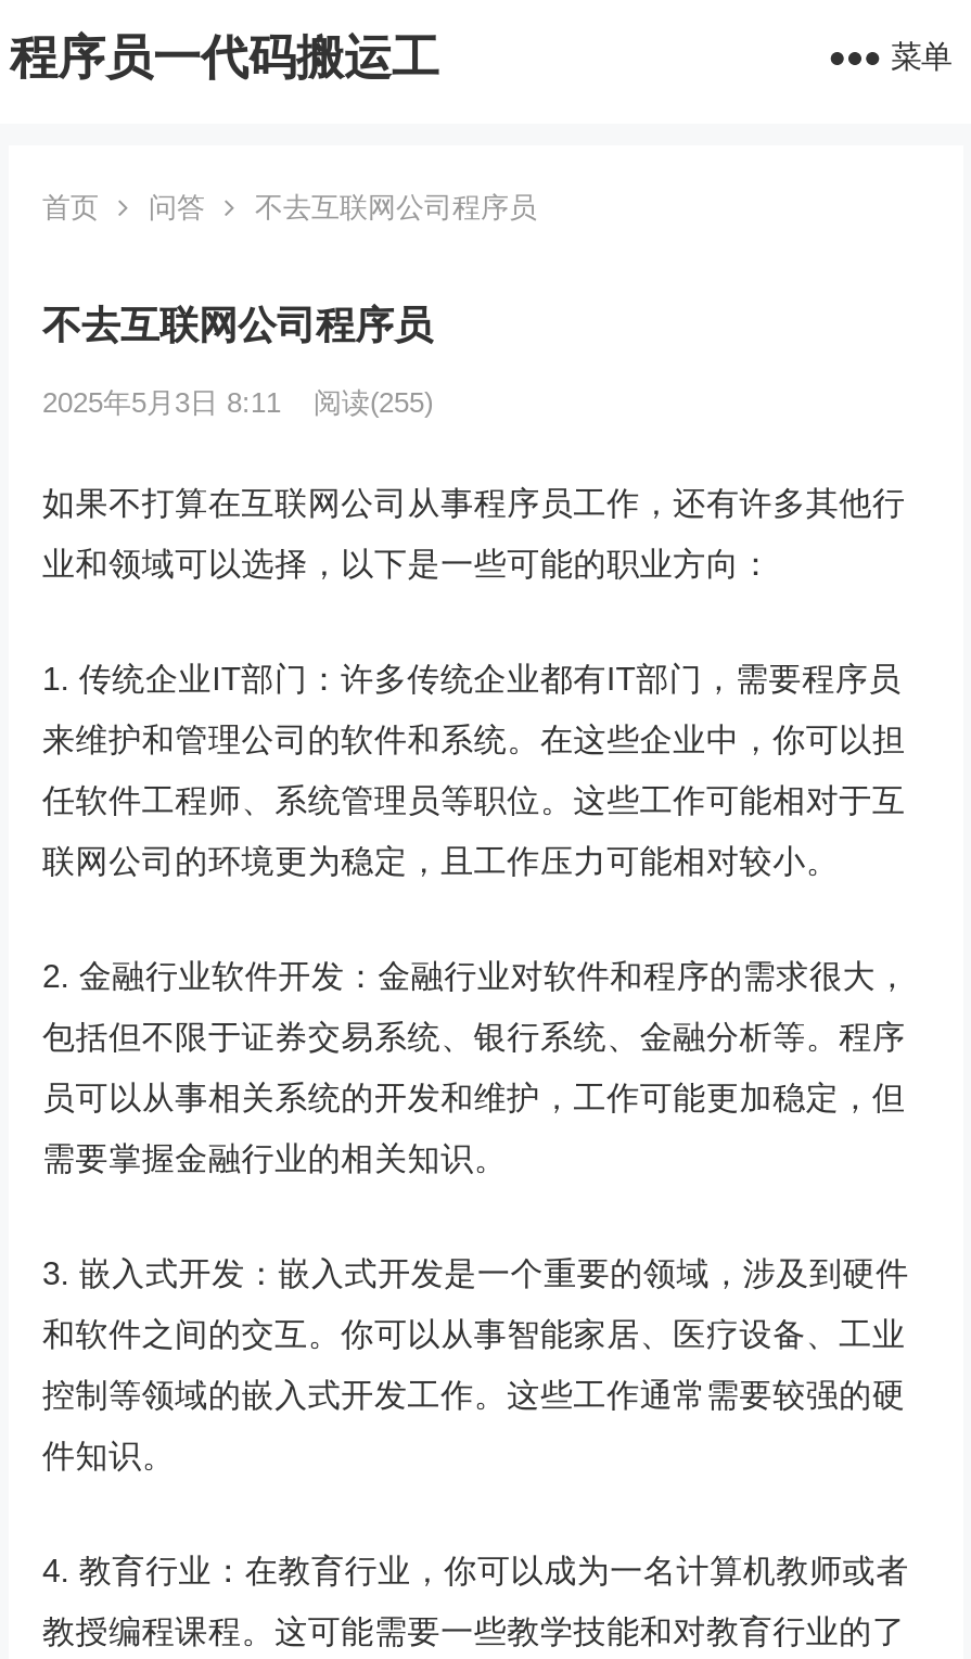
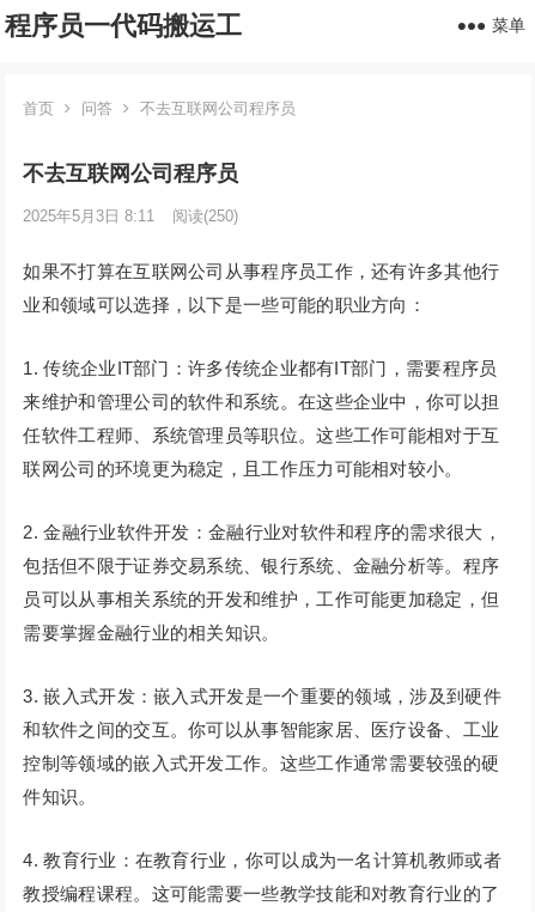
[42,386,433,419] 2025年5月3日 8:11 阅读(255) -> [23,207,239,225] 2025年5月3日 8:11 阅读(250)

